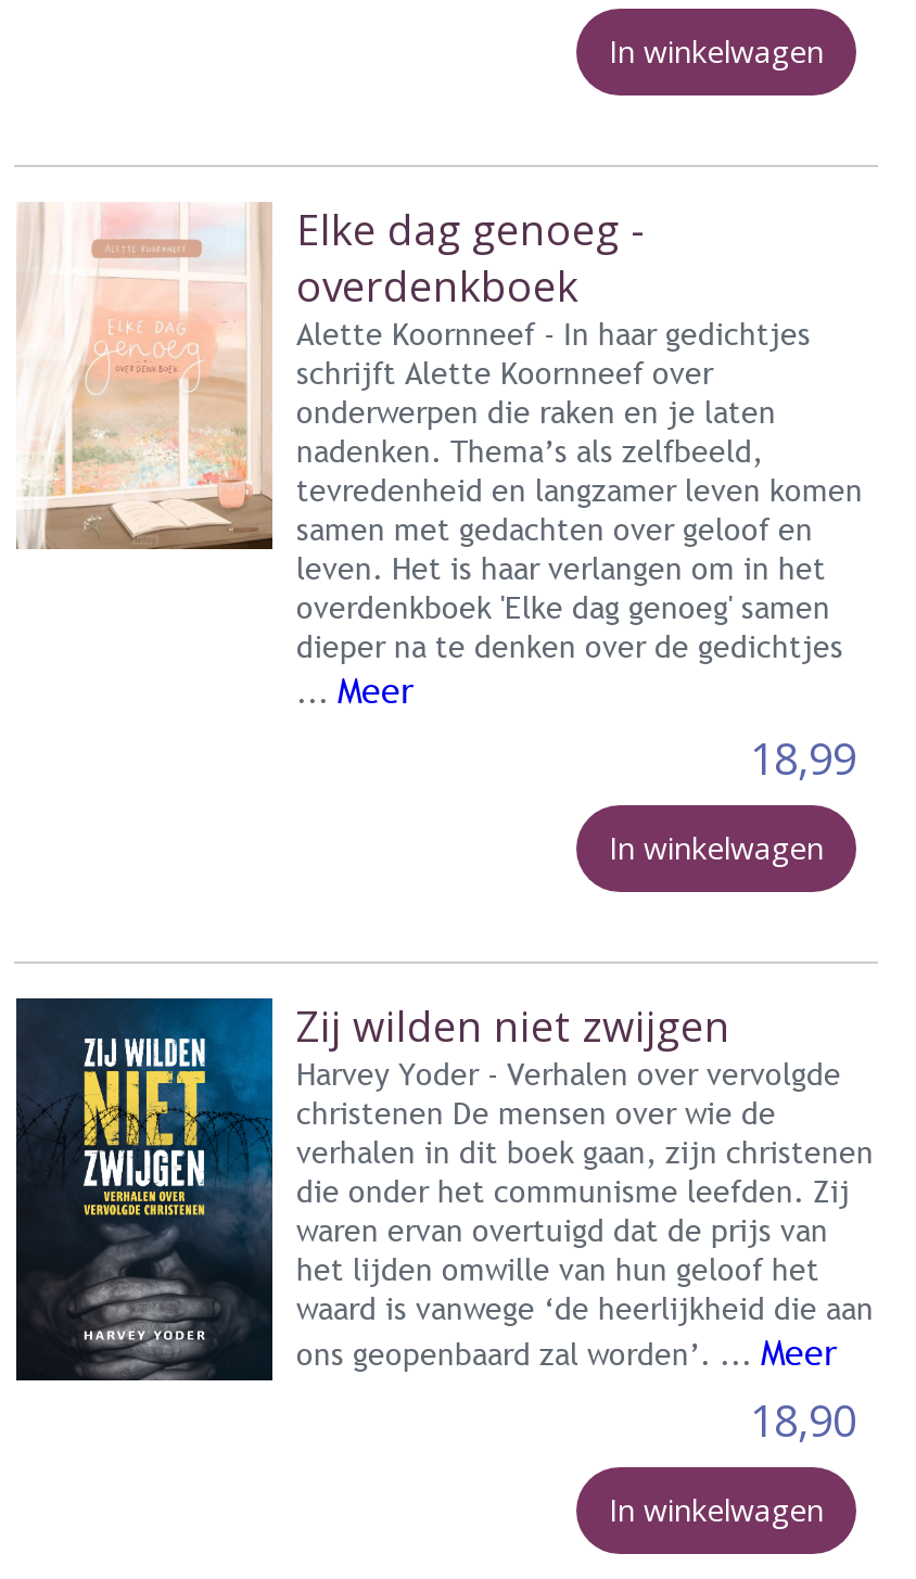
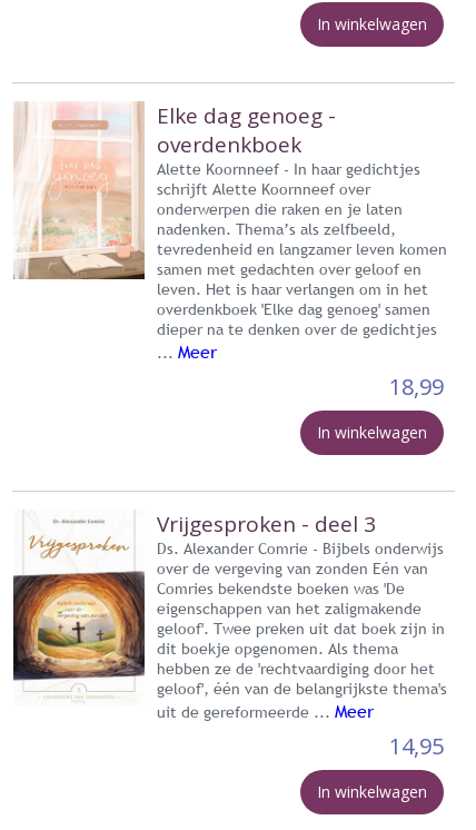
[14,996,874,1449] [image] | Zij wilden niet zwijgen | Harvey Yoder - Verhalen over vervolgde | christenen De mensen over wie de | verhalen in dit boek gaan, zijn christenen | die onder het communisme leefden. Zij | waren ervan overtuigd dat de prijs van | het lijden omwille van hun geloof het | waard is vanwege ‘de heerlijkheid die aan | ons geopenbaard zal worden’. ... Meer | 18,90 -> [12,509,447,761] [image] | Vrijgesproken - deel 3 | Ds. Alexander Comrie - Bijbels onderwijs | over de vergeving van zonden Eén van | Comries bekendste boeken was 'De | eigenschappen van het zaligmakende | geloof'. Twee preken uit dat boek zijn in | dit boekje opgenomen. Als thema | hebben ze de 'rechtvaardiging door het | geloof', één van de belangrijkste thema's | uit de gereformeerde ... Meer | 14,95

